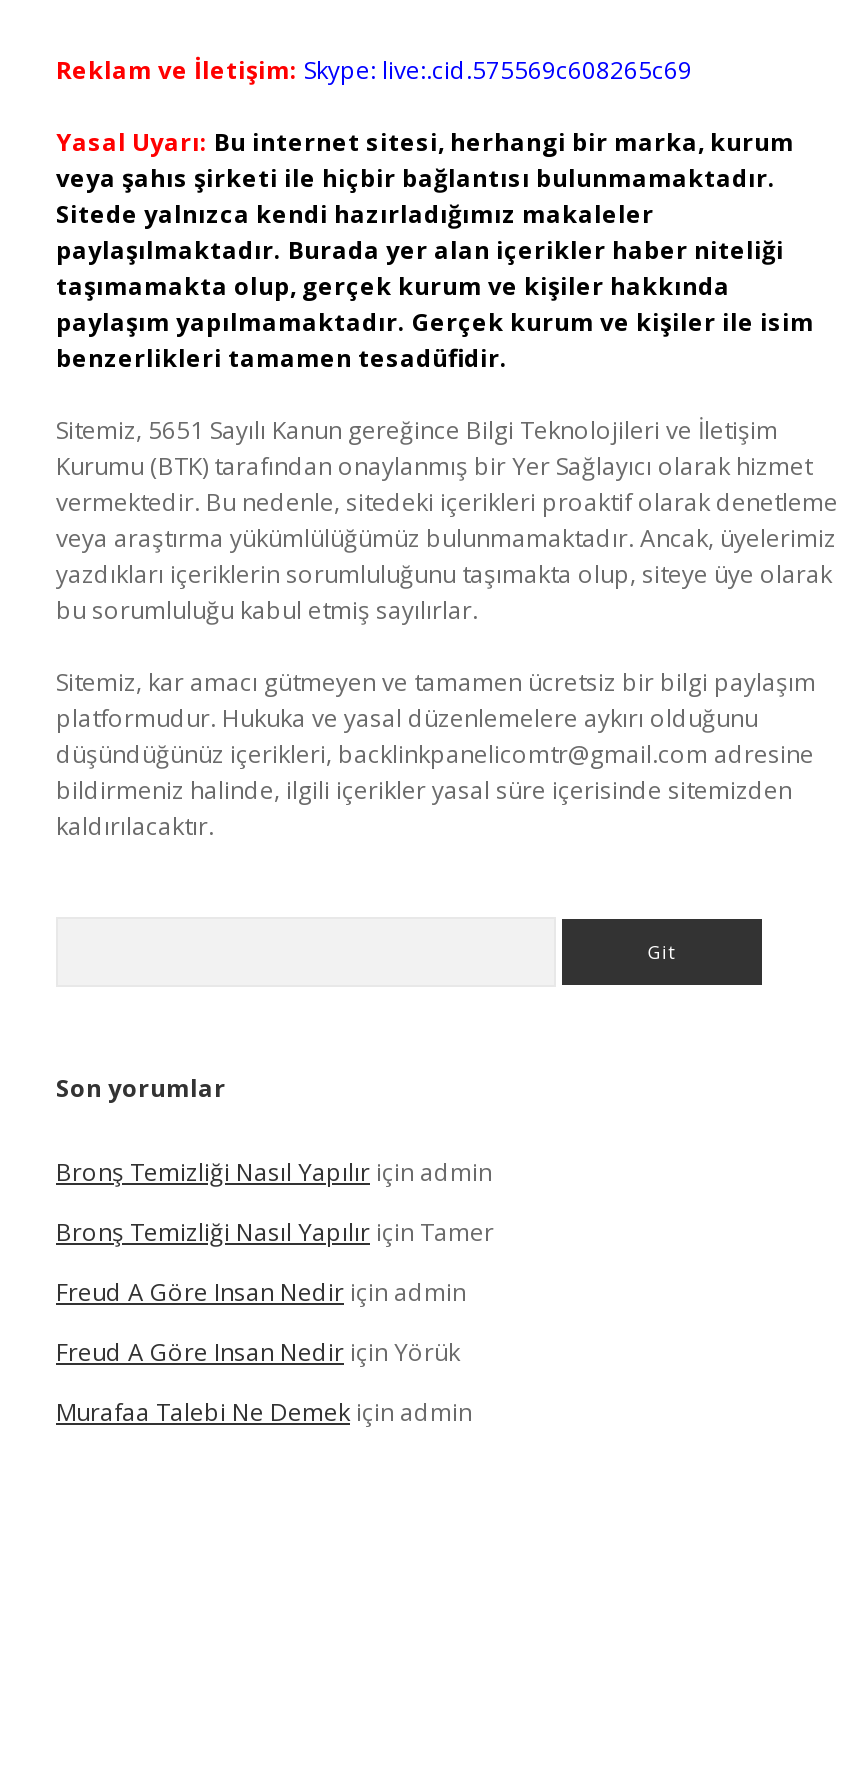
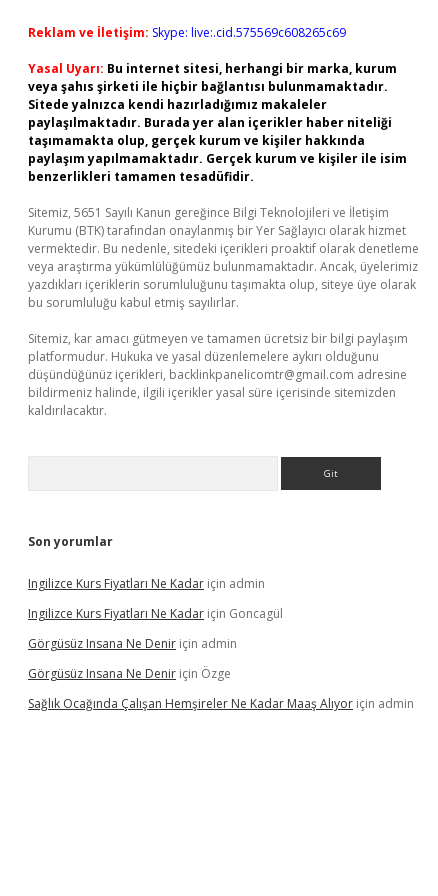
[56,1155,492,1189] Bronş Temizliği Nasıl Yapılır için admin -> [28,575,265,592] Ingilizce Kurs Fiyatları Ne Kadar için admin
[56,1215,494,1249] Bronş Temizliği Nasıl Yapılır için Tamer -> [28,605,283,622] Ingilizce Kurs Fiyatları Ne Kadar için Goncagül
[56,1275,466,1309] Freud A Göre Insan Nedir için admin -> [28,635,237,652] Görgüsüz Insana Ne Denir için admin
[56,1335,460,1369] Freud A Göre Insan Nedir için Yörük -> [28,665,231,682] Görgüsüz Insana Ne Denir için Özge
[56,1395,472,1429] Murafaa Talebi Ne Demek için admin -> [28,695,414,712] Sağlık Ocağında Çalışan Hemşireler Ne Kadar Maaş Alıyor için admin

